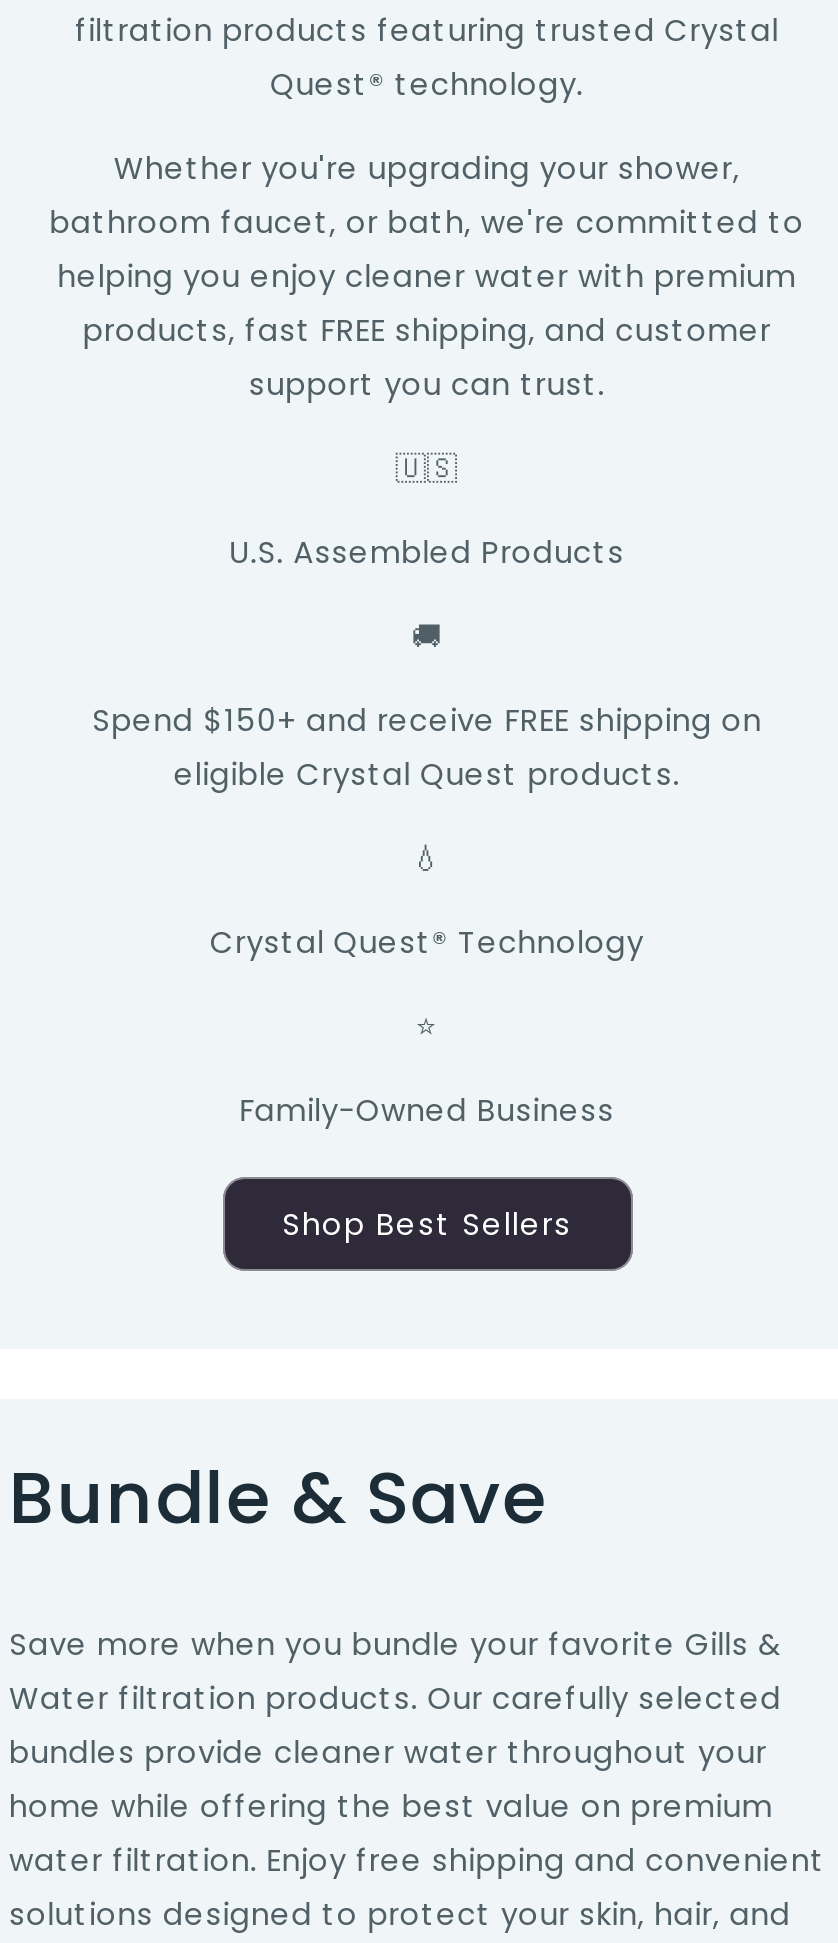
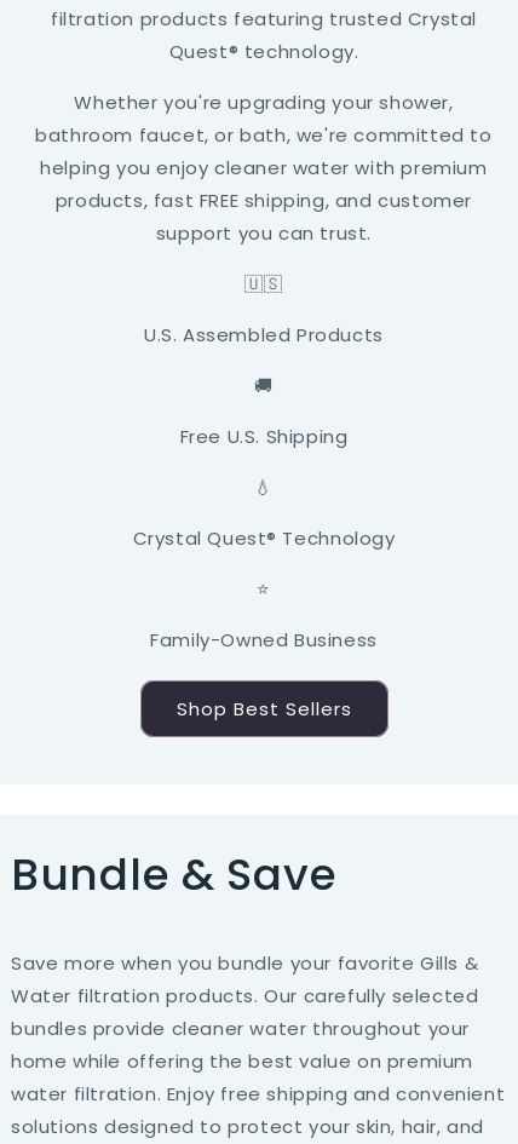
[92,699,762,795] Spend $150+ and receive FREE shipping on | eligible Crystal Quest products. -> [180,424,348,449] Free U.S. Shipping

